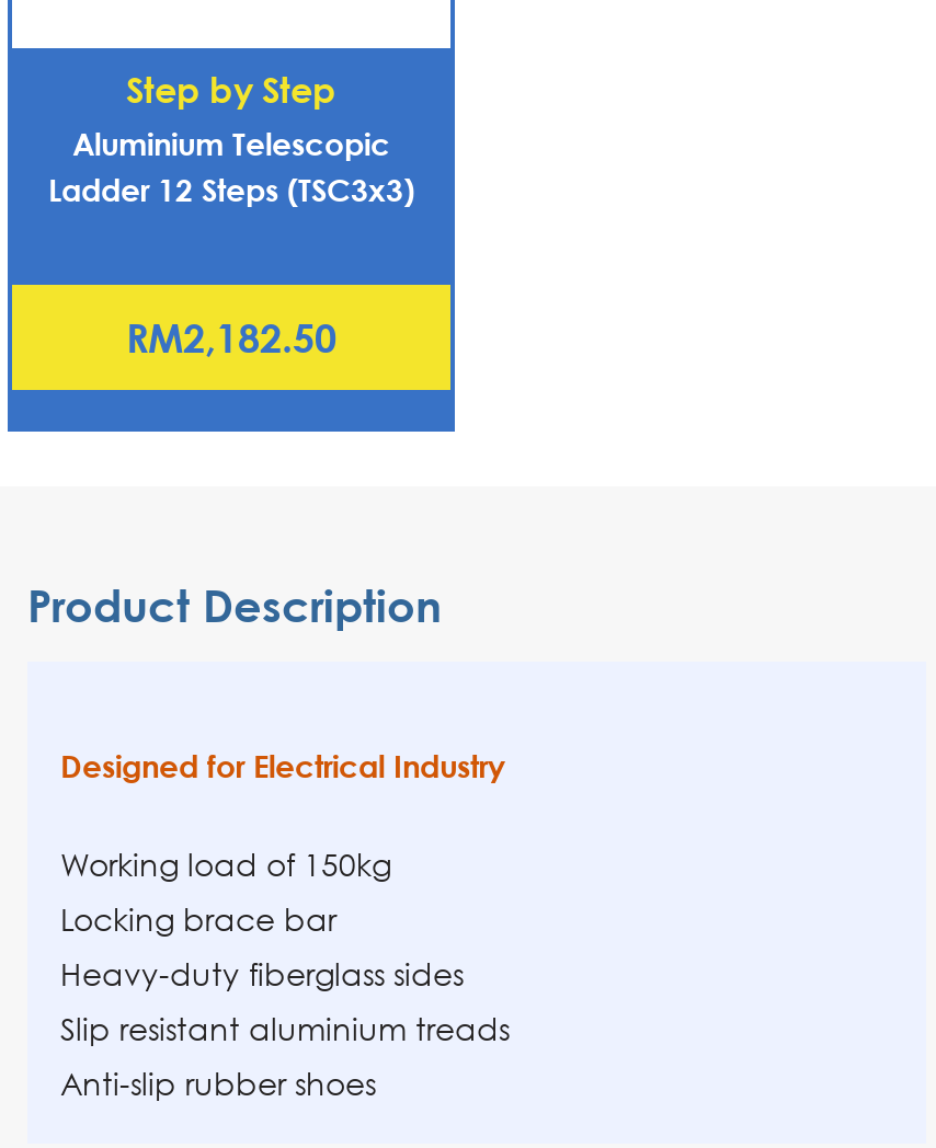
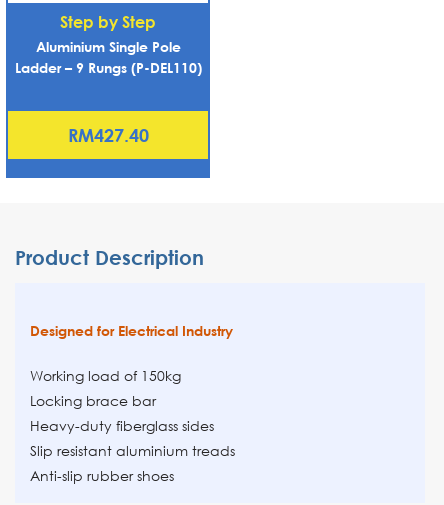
[48,124,414,208] Aluminium Telescopic | Ladder 12 Steps (TSC3x3) -> [14,38,201,76] Aluminium Single Pole | Ladder – 9 Rungs (P-DEL110)
[126,313,336,361] RM2,182.50 -> [67,124,148,146] RM427.40

